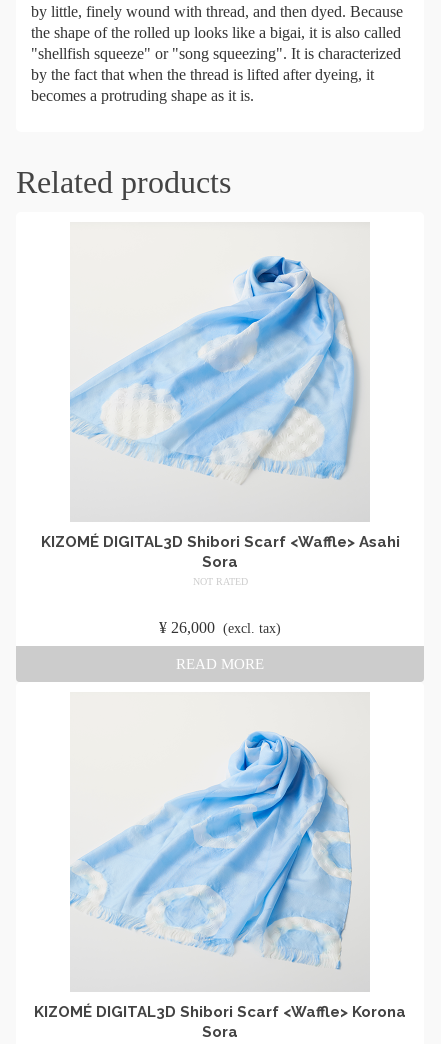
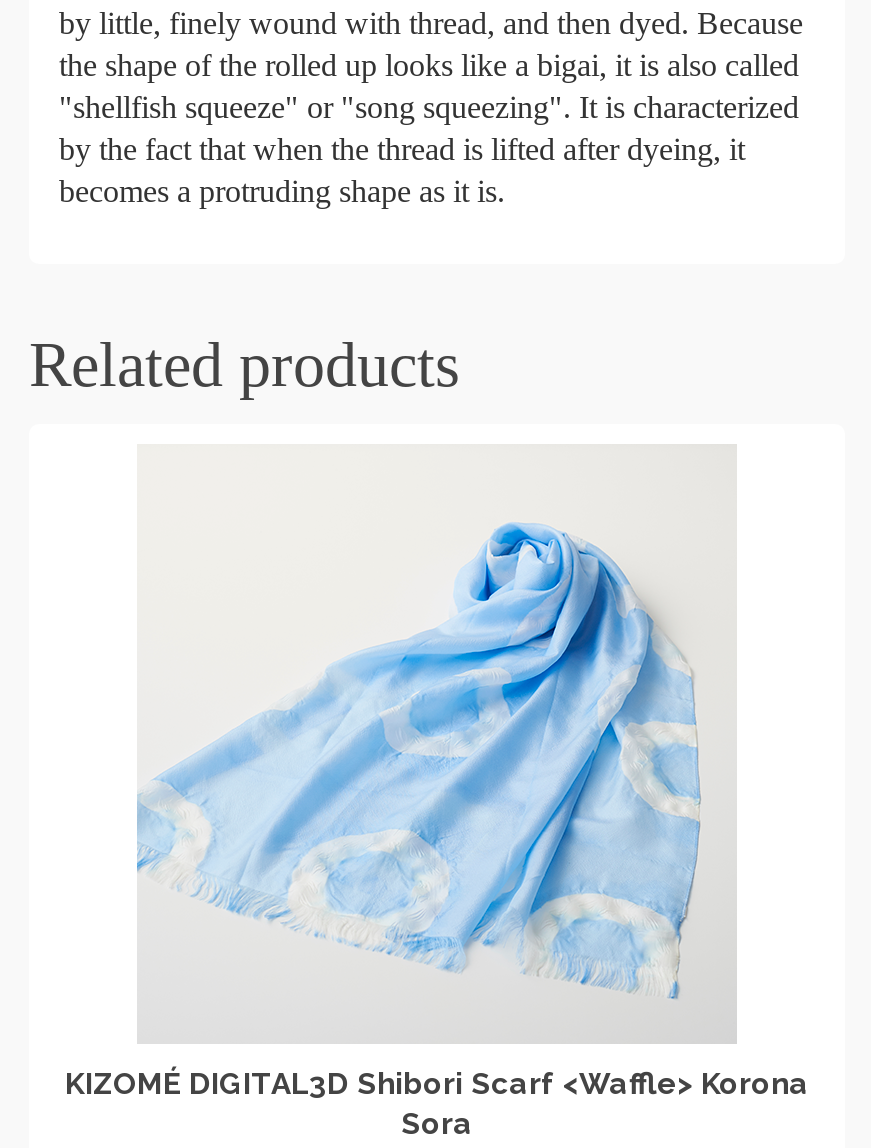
[40,256,399,672] [image] | KIZOMÉ DIGITAL3D Shibori Scarf <Waffle> Asahi | Sora | NOT RATED | ¥26,000 (excl. tax) | READ MORE -> none

